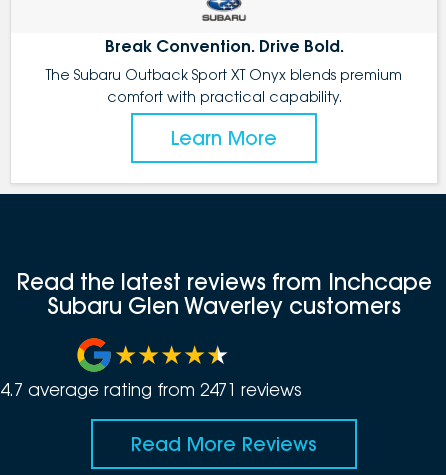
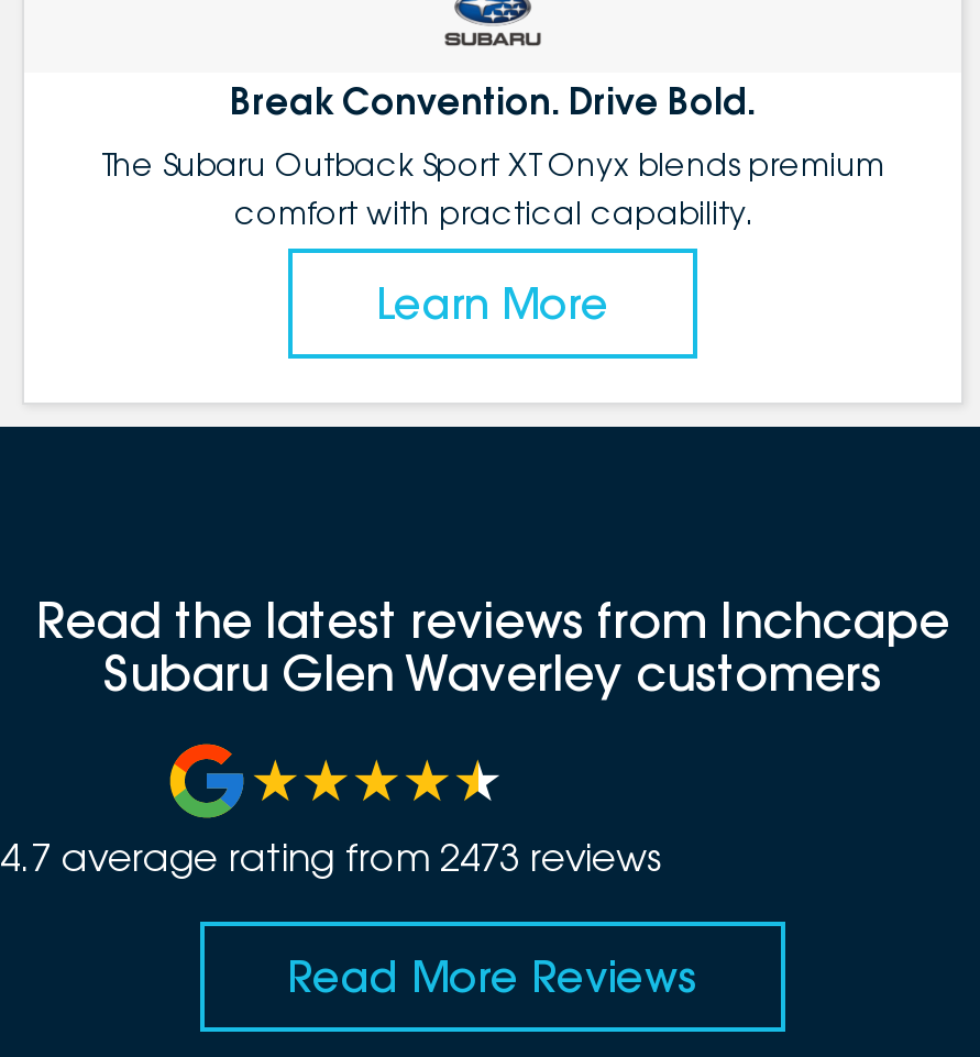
[0,379,302,400] 4.7 average rating from 2471 reviews -> [0,834,664,880] 4.7 average rating from 2473 reviews

